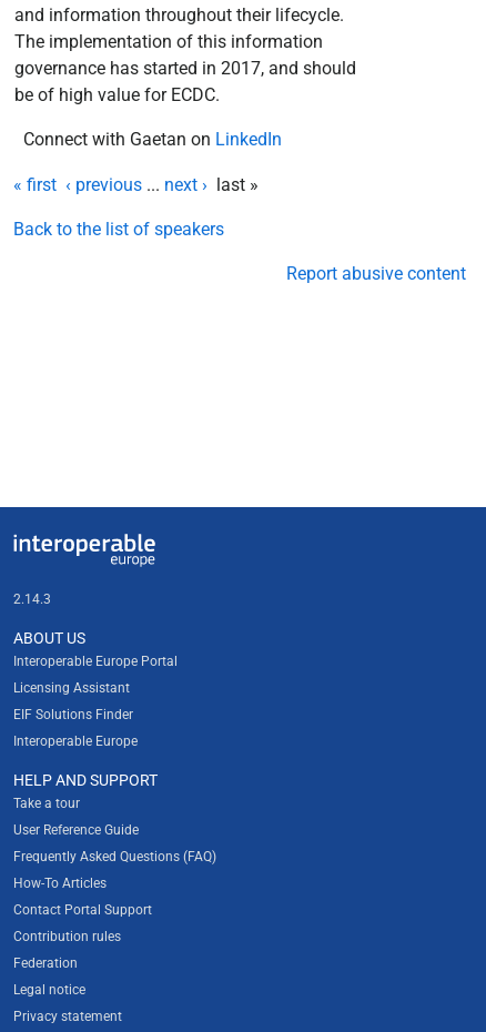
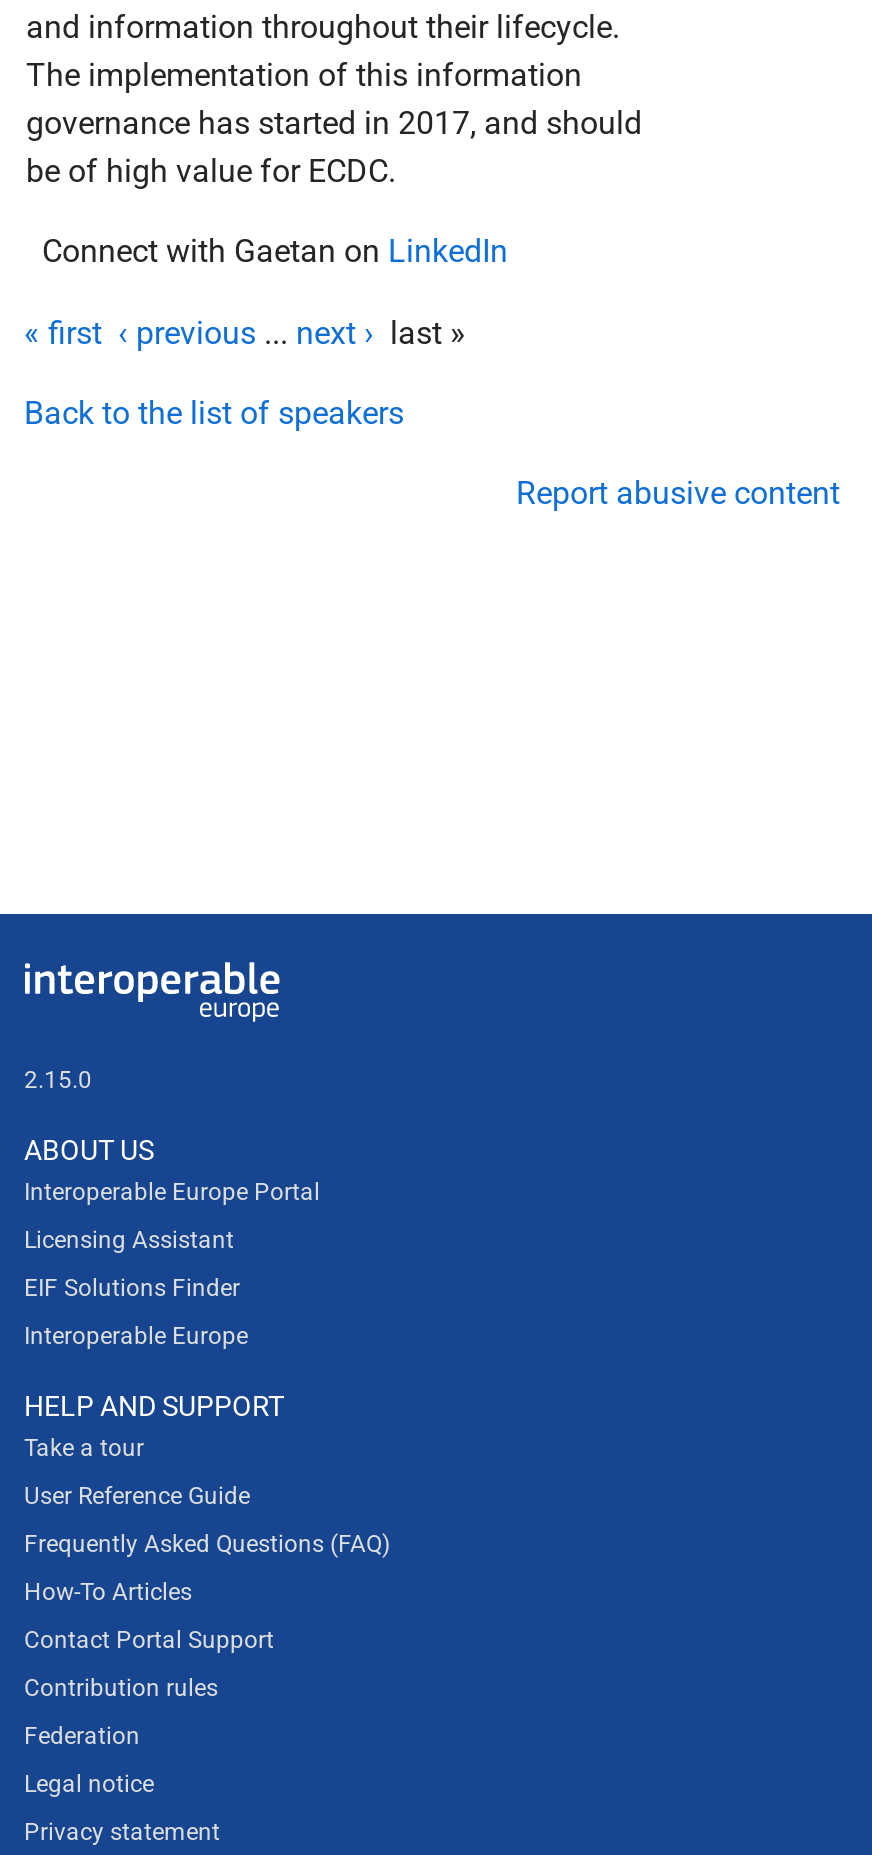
[13,591,51,607] 2.14.3 -> [24,1066,92,1094] 2.15.0

